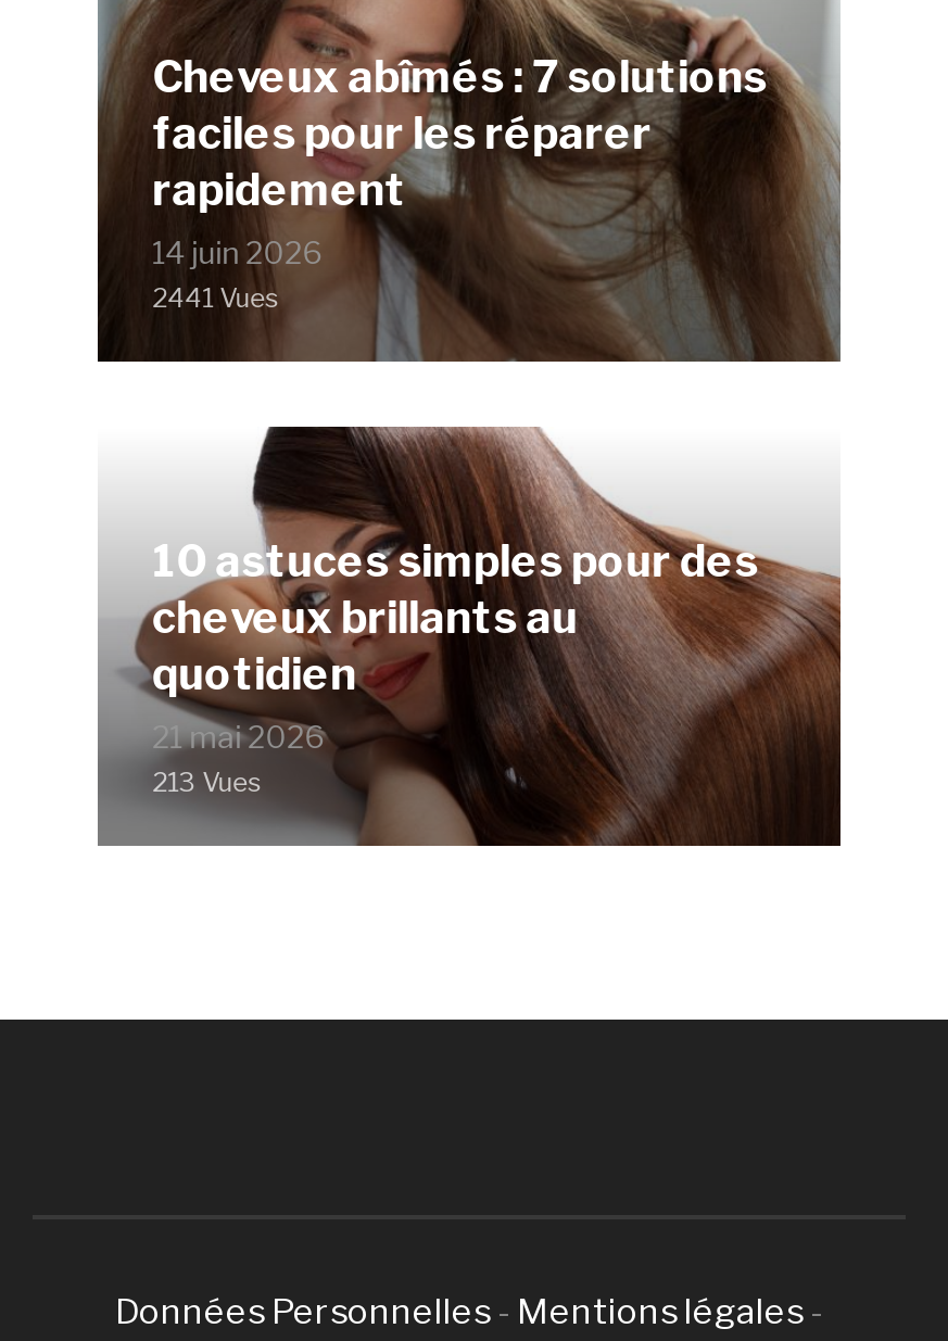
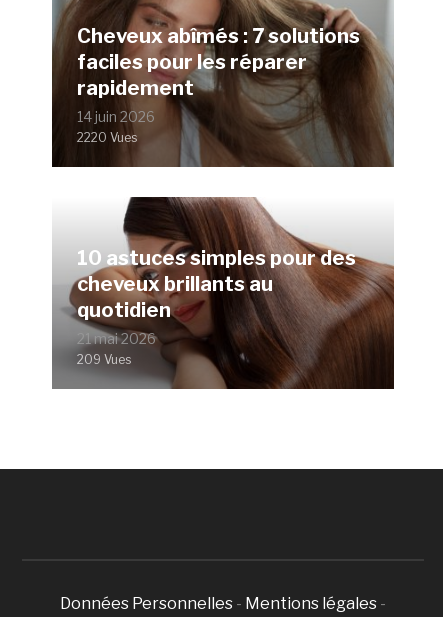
[152,282,278,314] 2441 Vues -> [77,130,137,145] 2220 Vues
[152,765,261,798] 213 Vues -> [77,352,131,367] 209 Vues

